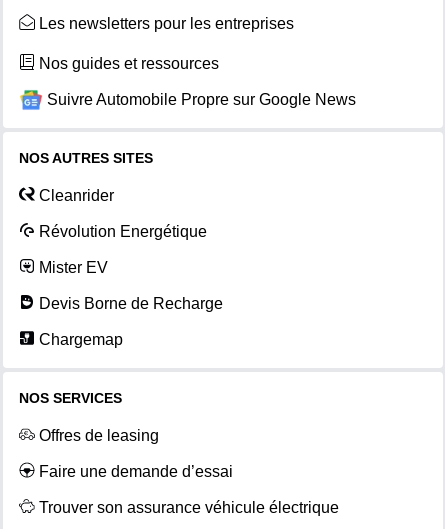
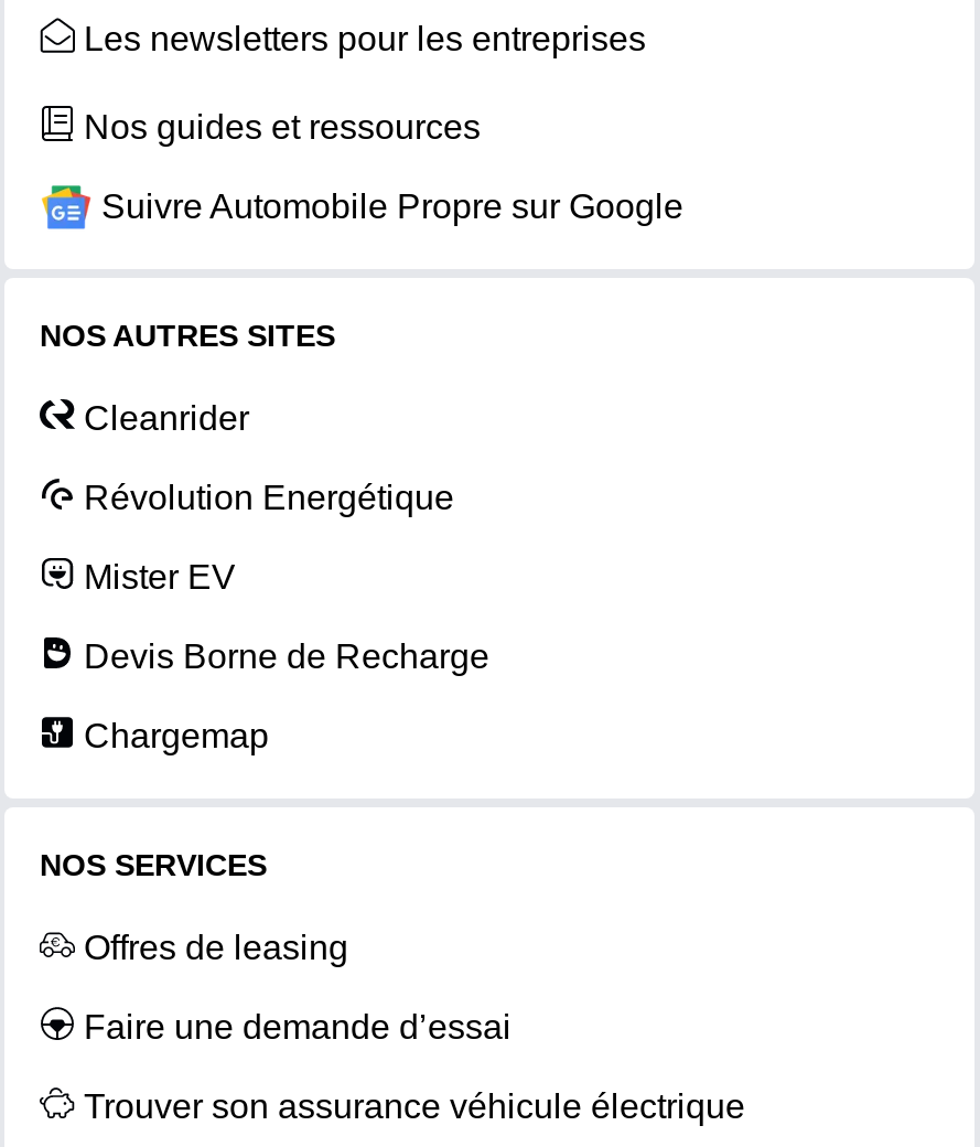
[47,91,356,108] Suivre Automobile Propre sur Google News -> [101,187,683,225] Suivre Automobile Propre sur Google

